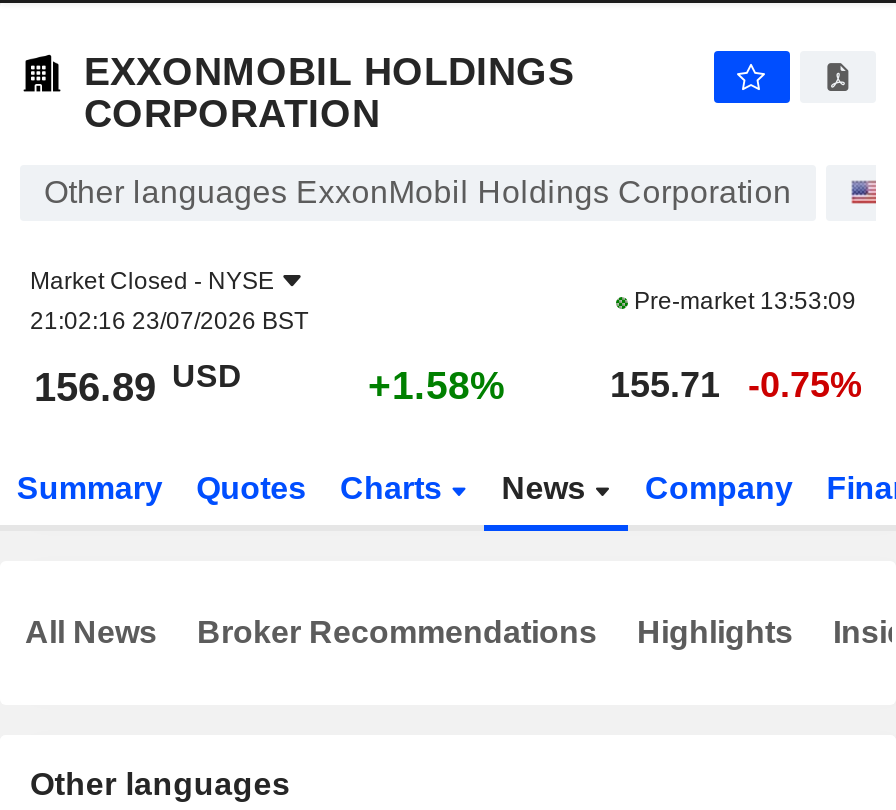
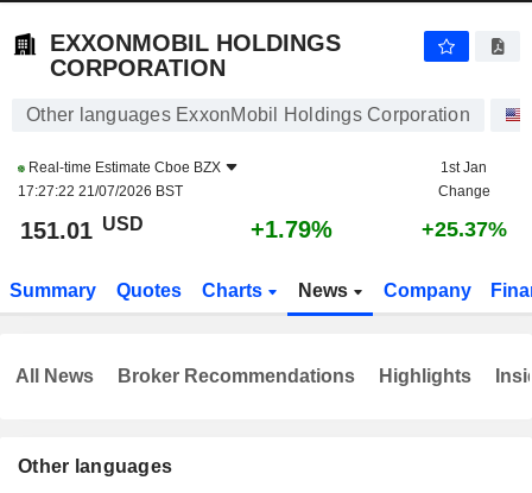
[30,267,308,335] Market Closed - NYSE | 21:02:16 23/07/2026 BST -> [18,159,221,200] Real-time Estimate Cboe BZX | 17:27:22 21/07/2026 BST
[628,287,856,315] Pre-market 13:53:09 -> [438,159,490,200] 1st Jan | Change
[34,358,862,409] 156.89 USD | +1.58% | 155.71 | -0.75% -> [20,213,506,244] 151.01 USD | +1.79% | +25.37%

